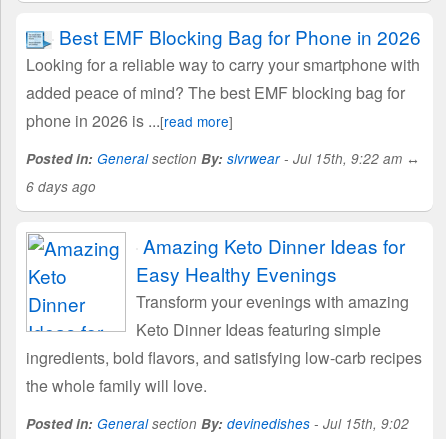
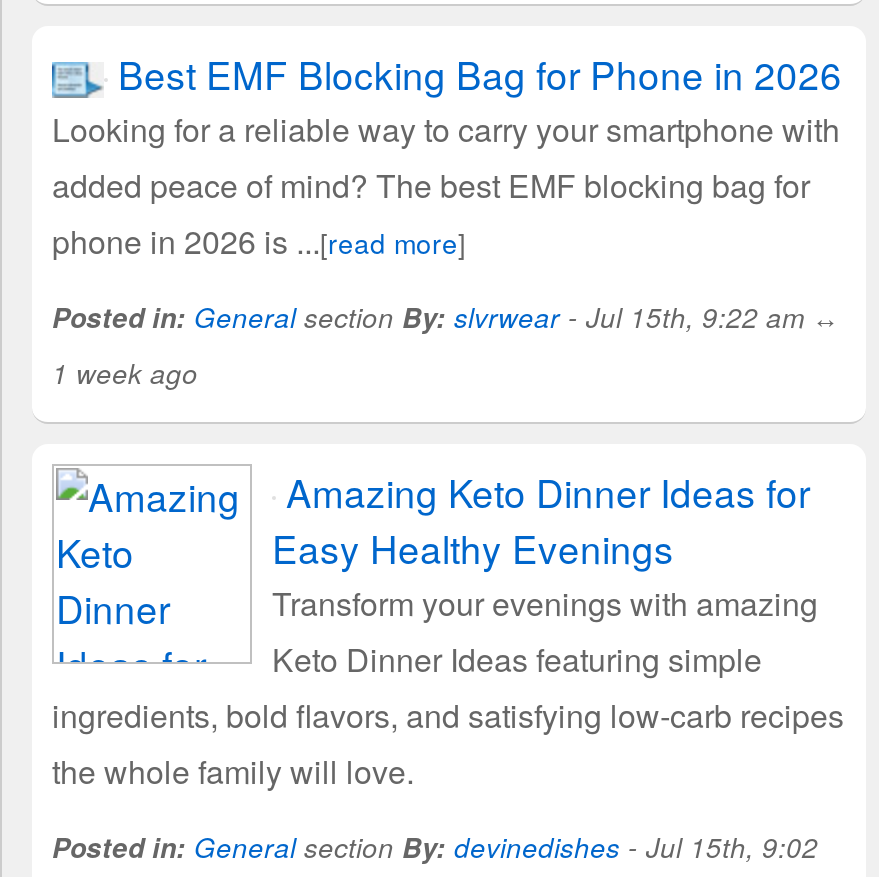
[26,177,96,196] 6 days ago -> [52,354,198,392] 1 week ago

